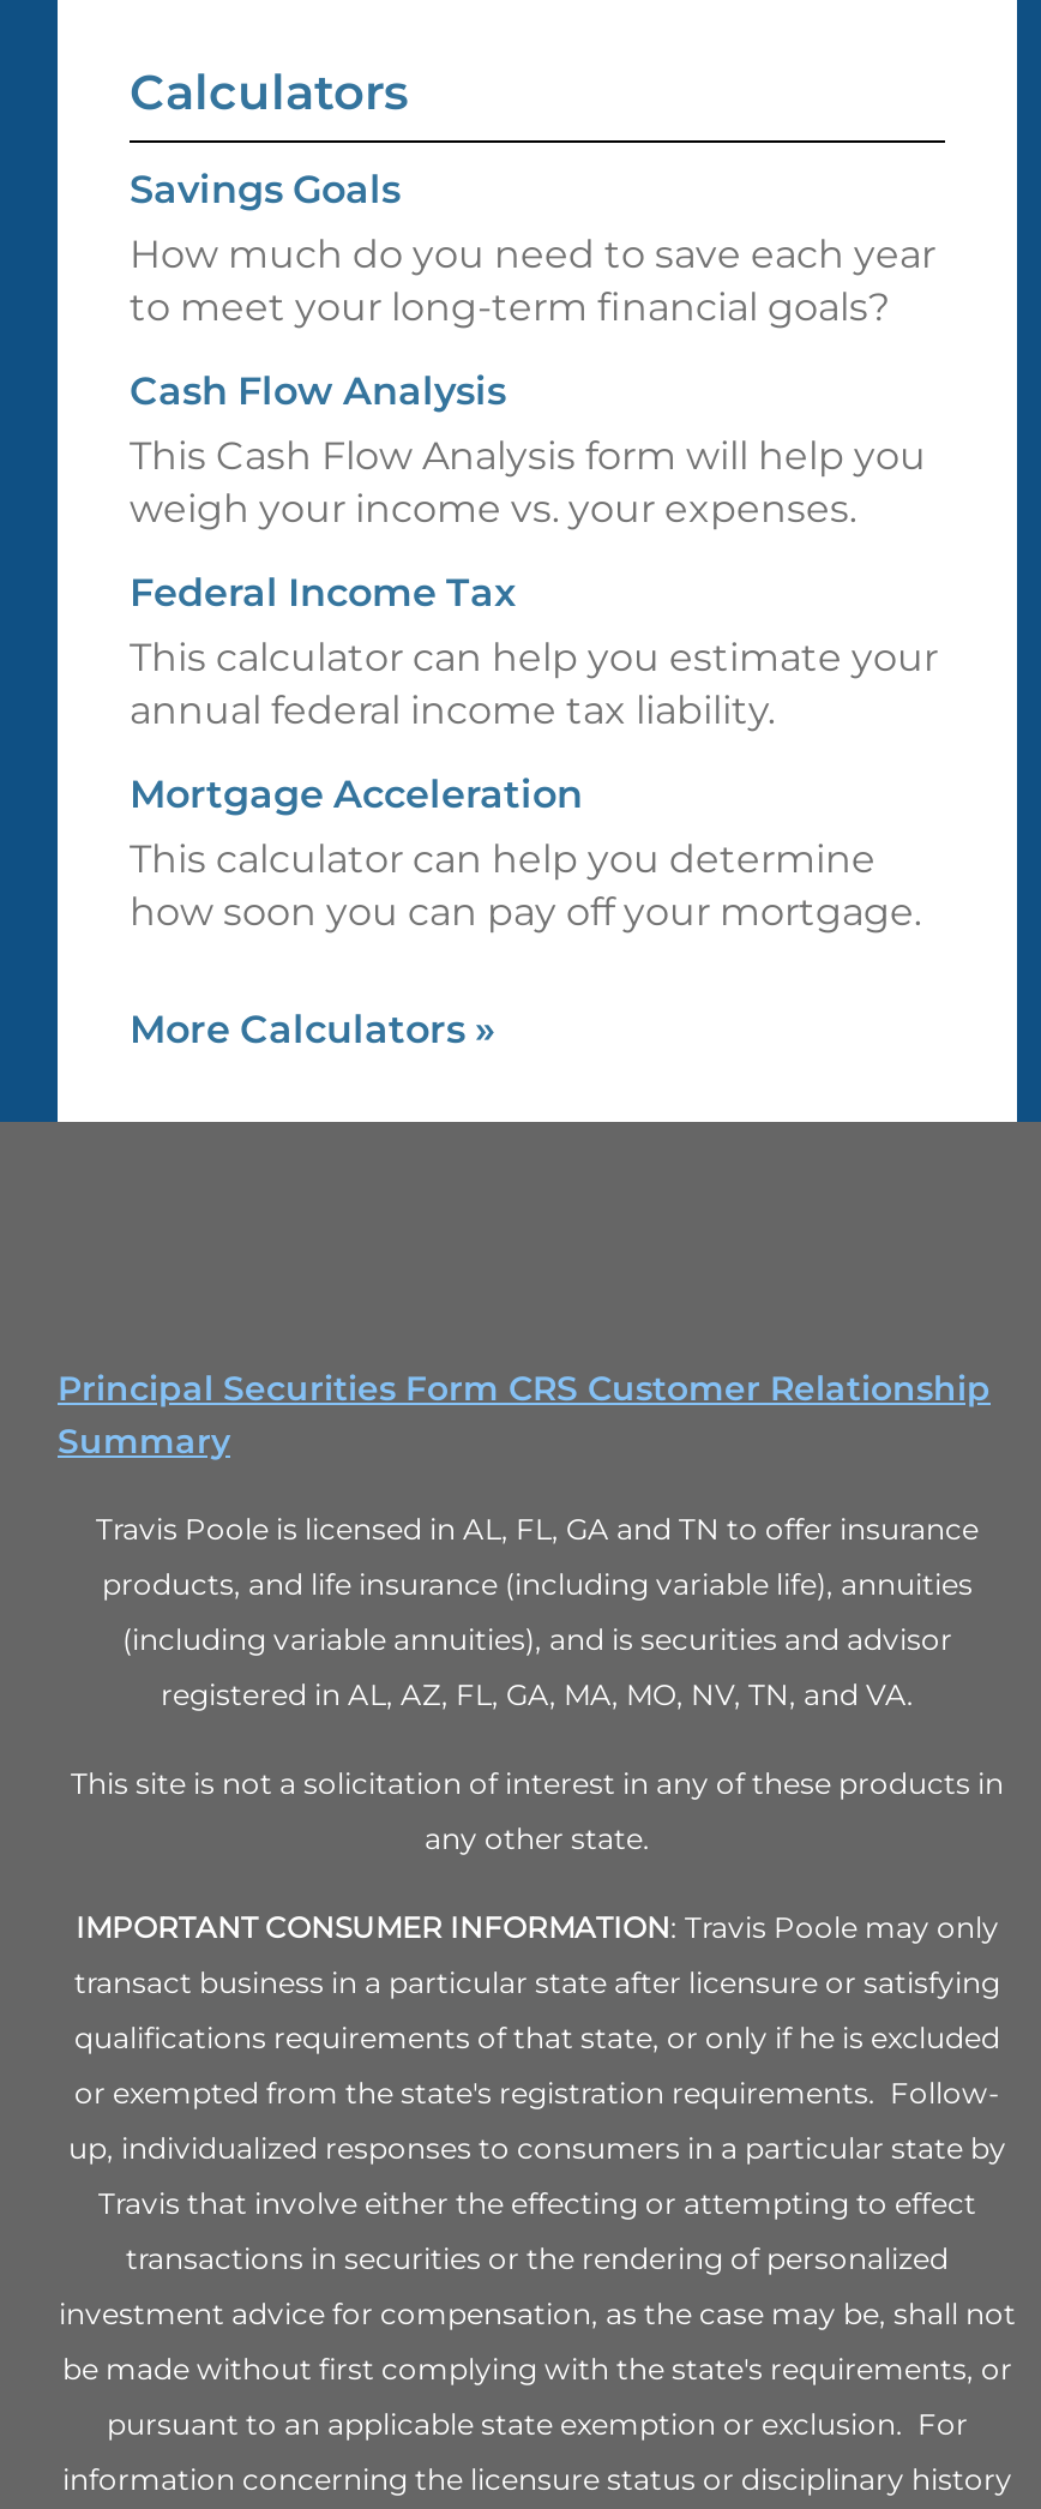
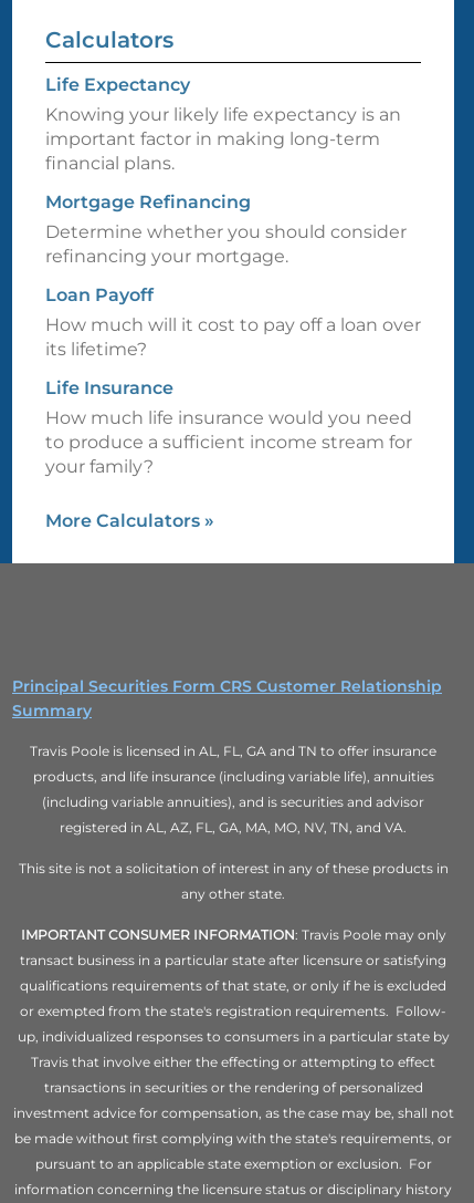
[130,167,935,330] Savings Goals | How much do you need to save each year | to meet your long-term financial goals? -> [45,74,401,174] Life Expectancy | Knowing your likely life expectancy is an | important factor in making long-term | financial plans.
[130,368,926,532] Cash Flow Analysis | This Cash Flow Analysis form will help you | weigh your income vs. your expenses. -> [45,191,407,267] Mortgage Refinancing | Determine whether you should consider | refinancing your mortgage.
[130,570,938,733] Federal Income Tax | This calculator can help you estimate your | annual federal income tax liability. -> [45,284,421,360] Loan Payoff | How much will it cost to pay off a loan over | its lifetime?
[130,772,921,935] Mortgage Acceleration | This calculator can help you determine | how soon you can pay off your mortgage. -> [45,377,412,477] Life Insurance | How much life insurance would you need | to produce a sufficient income stream for | your family?

